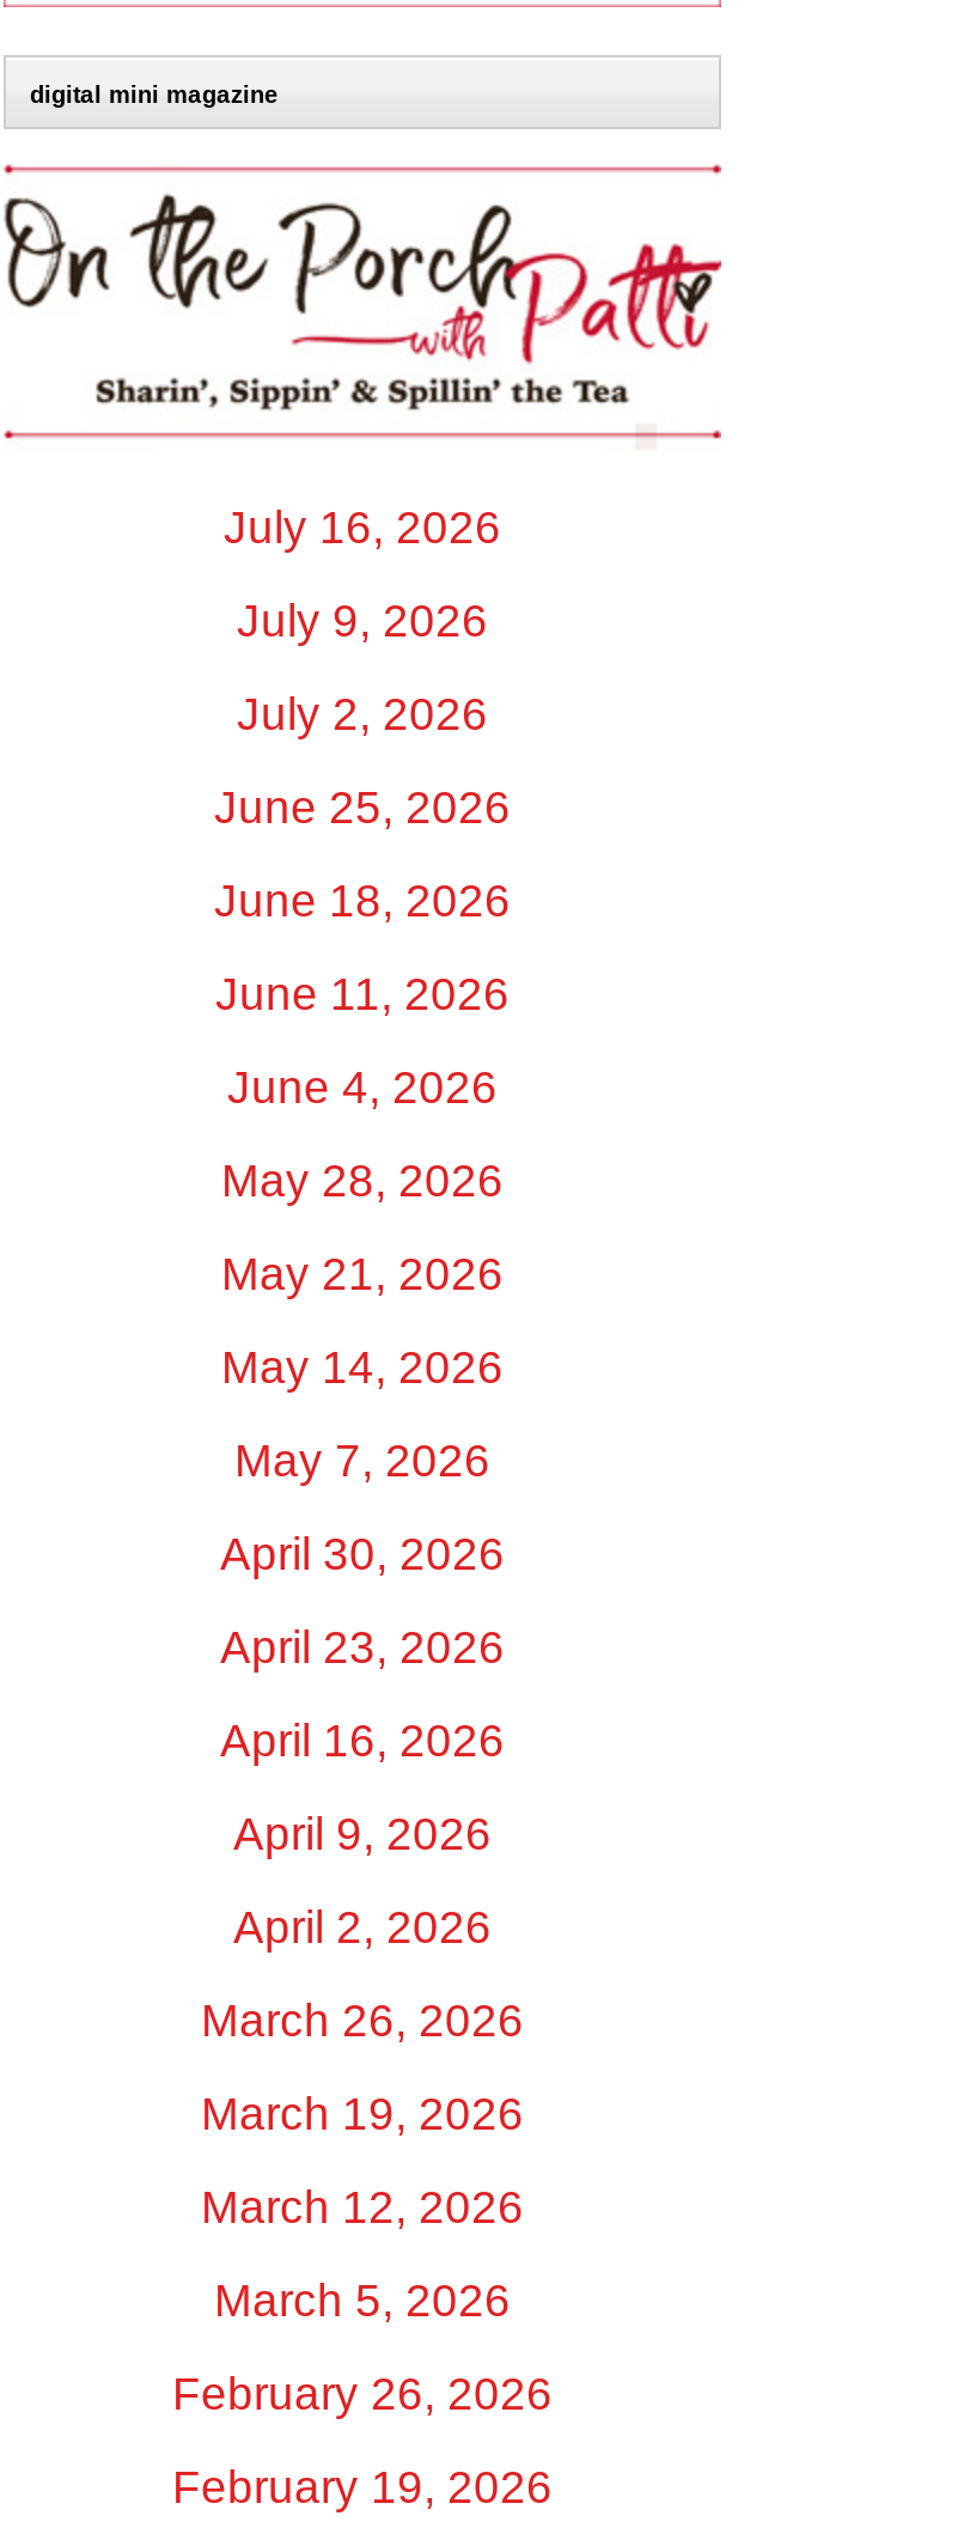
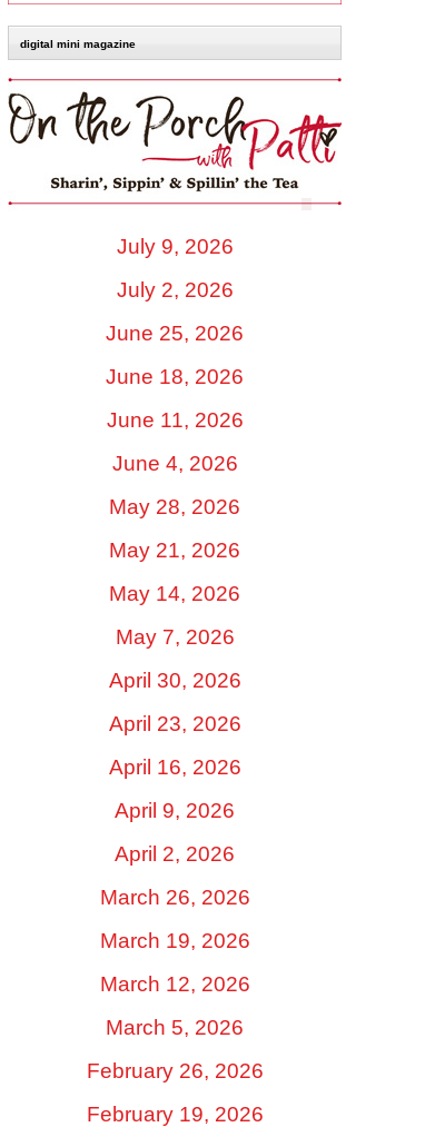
[224,503,501,554] July 16, 2026 -> none

